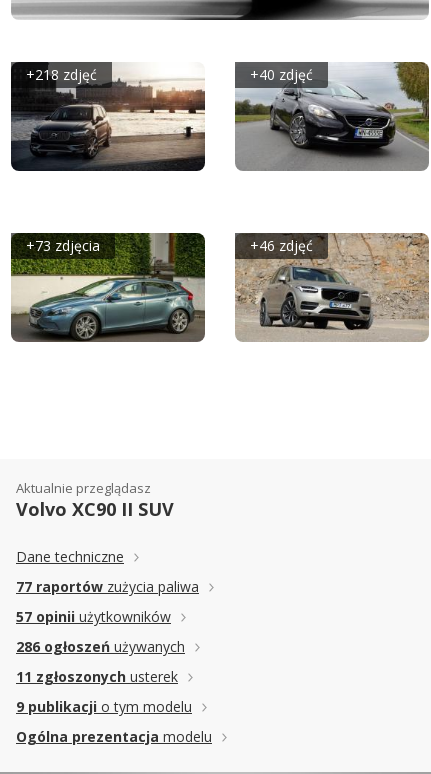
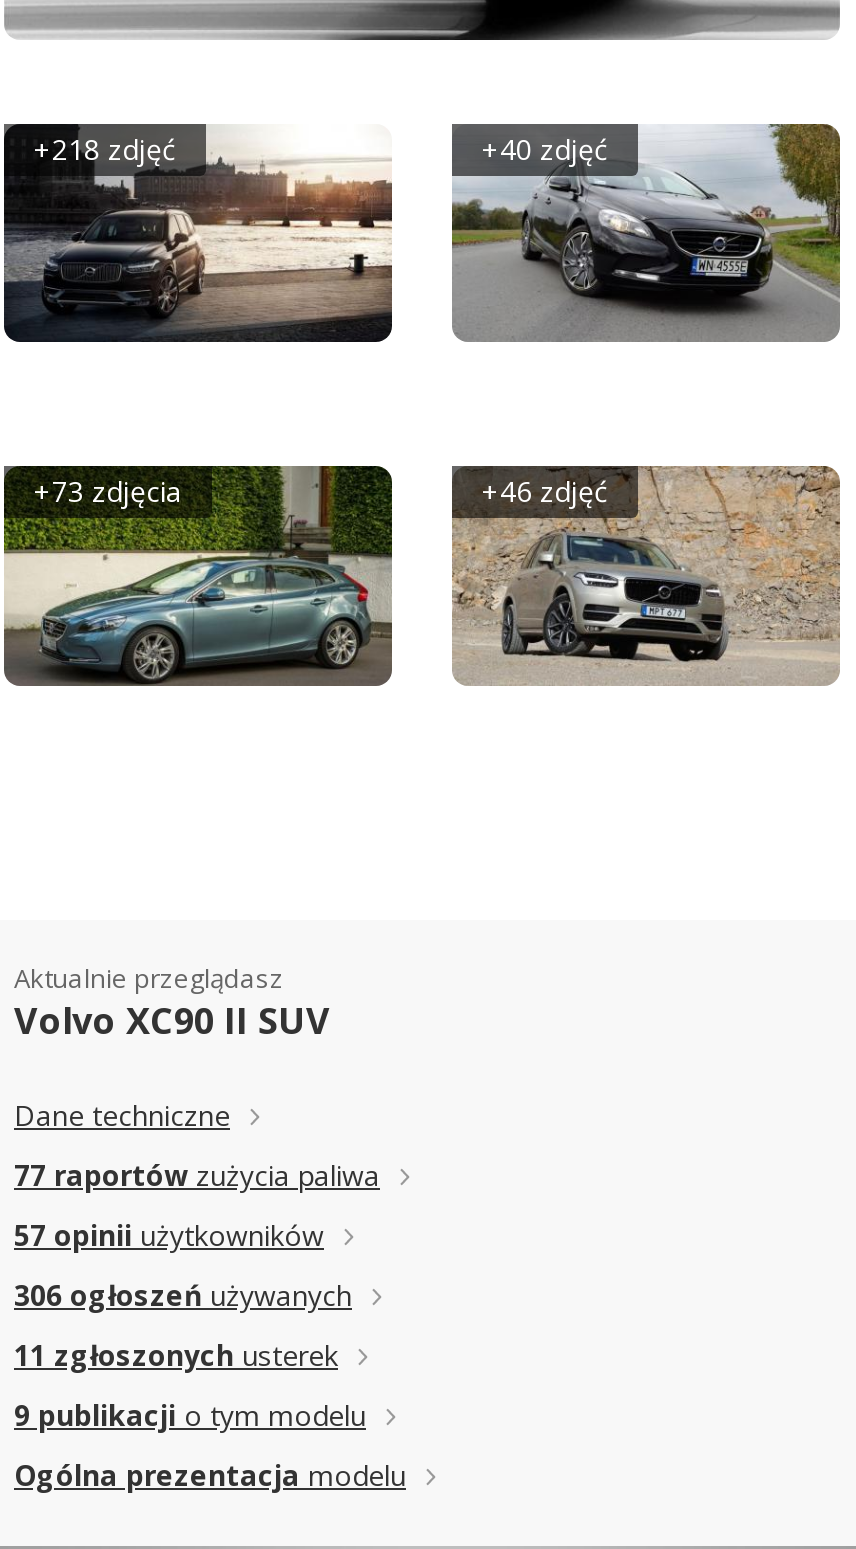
[16,637,185,656] 286 ogłoszeń używanych -> [14,1275,352,1313] 306 ogłoszeń używanych

